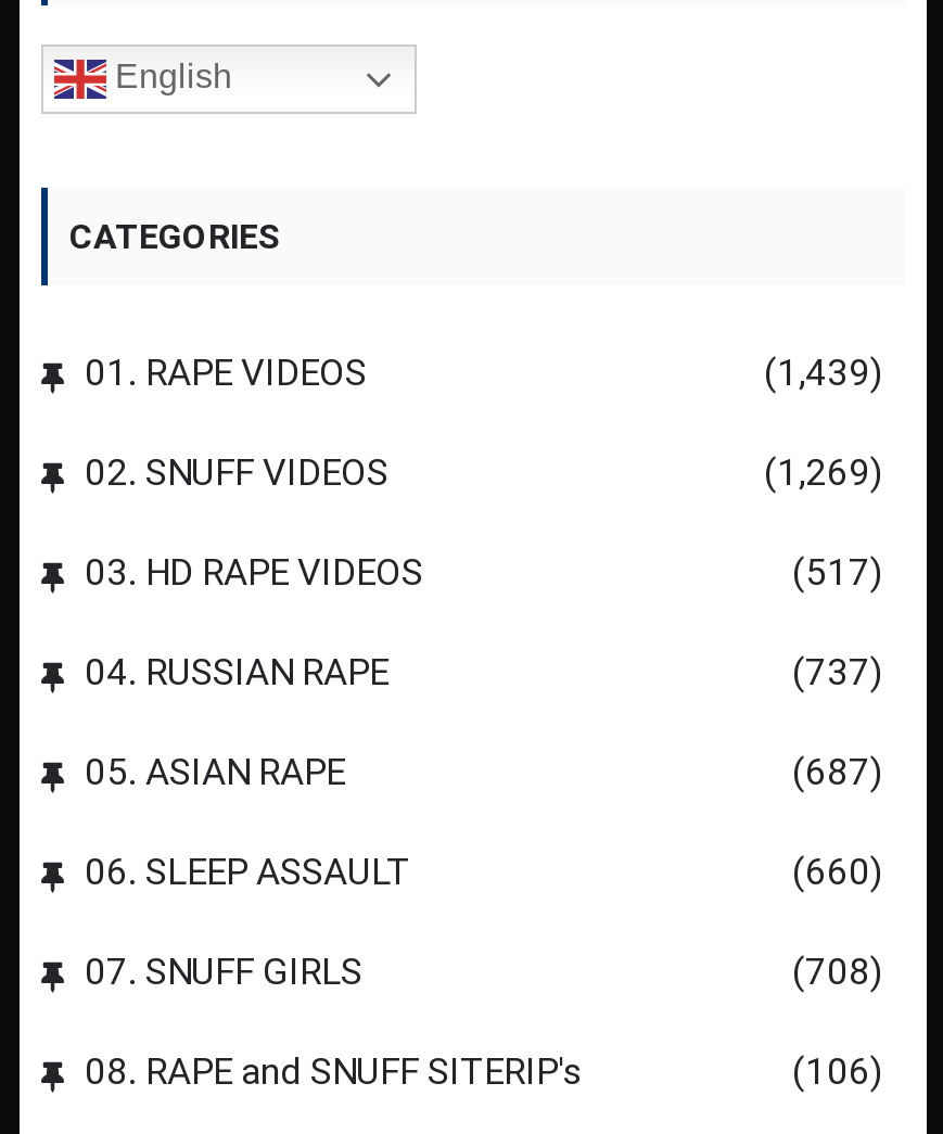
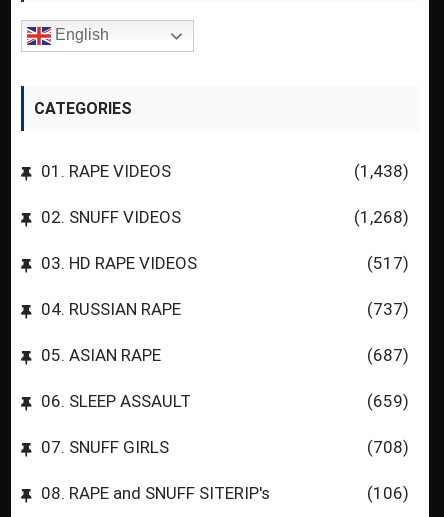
[764,351,883,394] (1,439) -> [354,161,409,181] (1,438)
[764,450,883,494] (1,269) -> [354,207,409,227] (1,268)
[792,850,883,893] (660) -> [367,391,409,411] (659)

